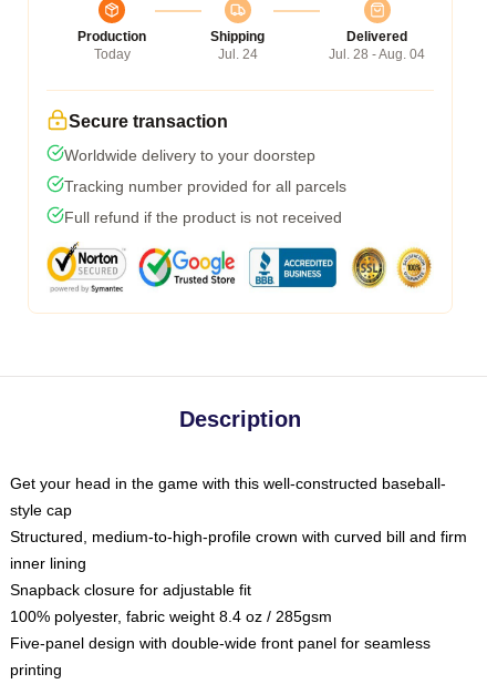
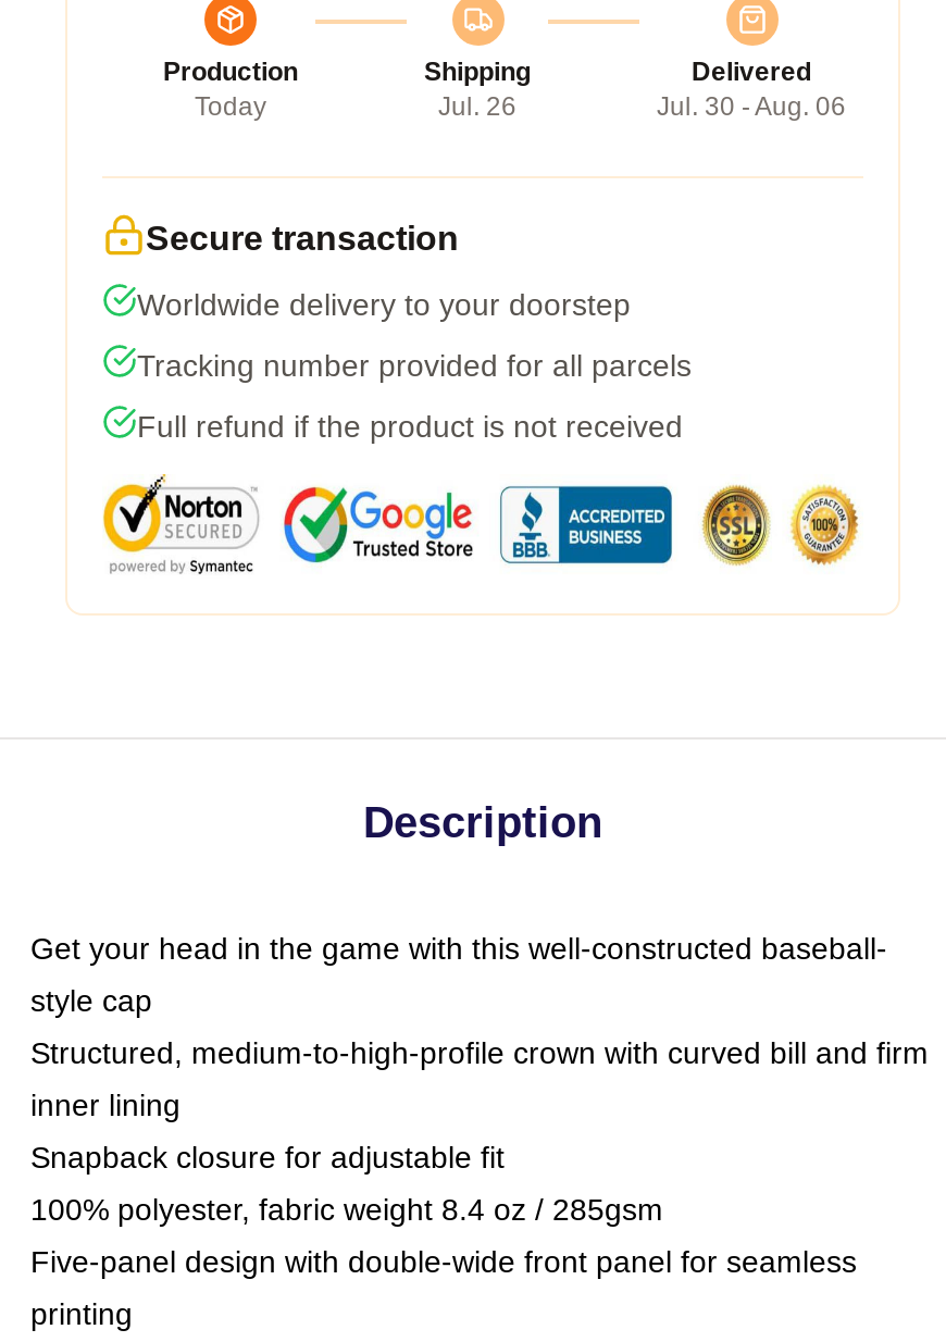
[217,47,257,62] Jul. 24 -> [438,92,516,122] Jul. 26
[329,47,425,62] Jul. 28 - Aug. 04 -> [657,92,846,122] Jul. 30 - Aug. 06

